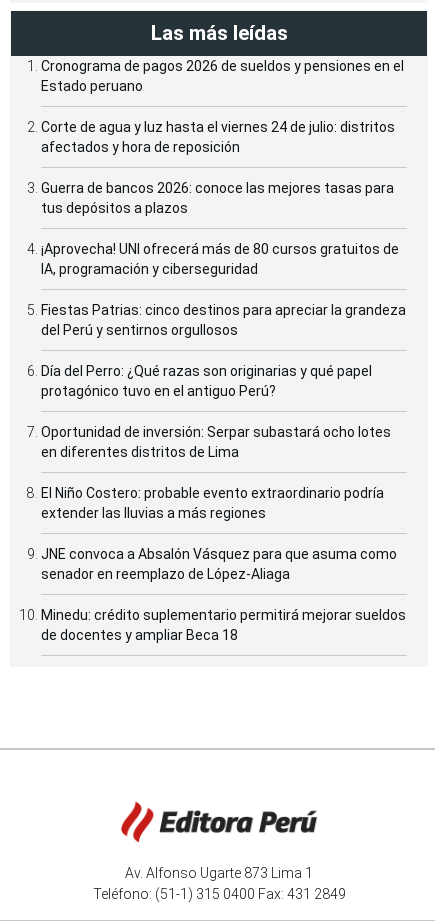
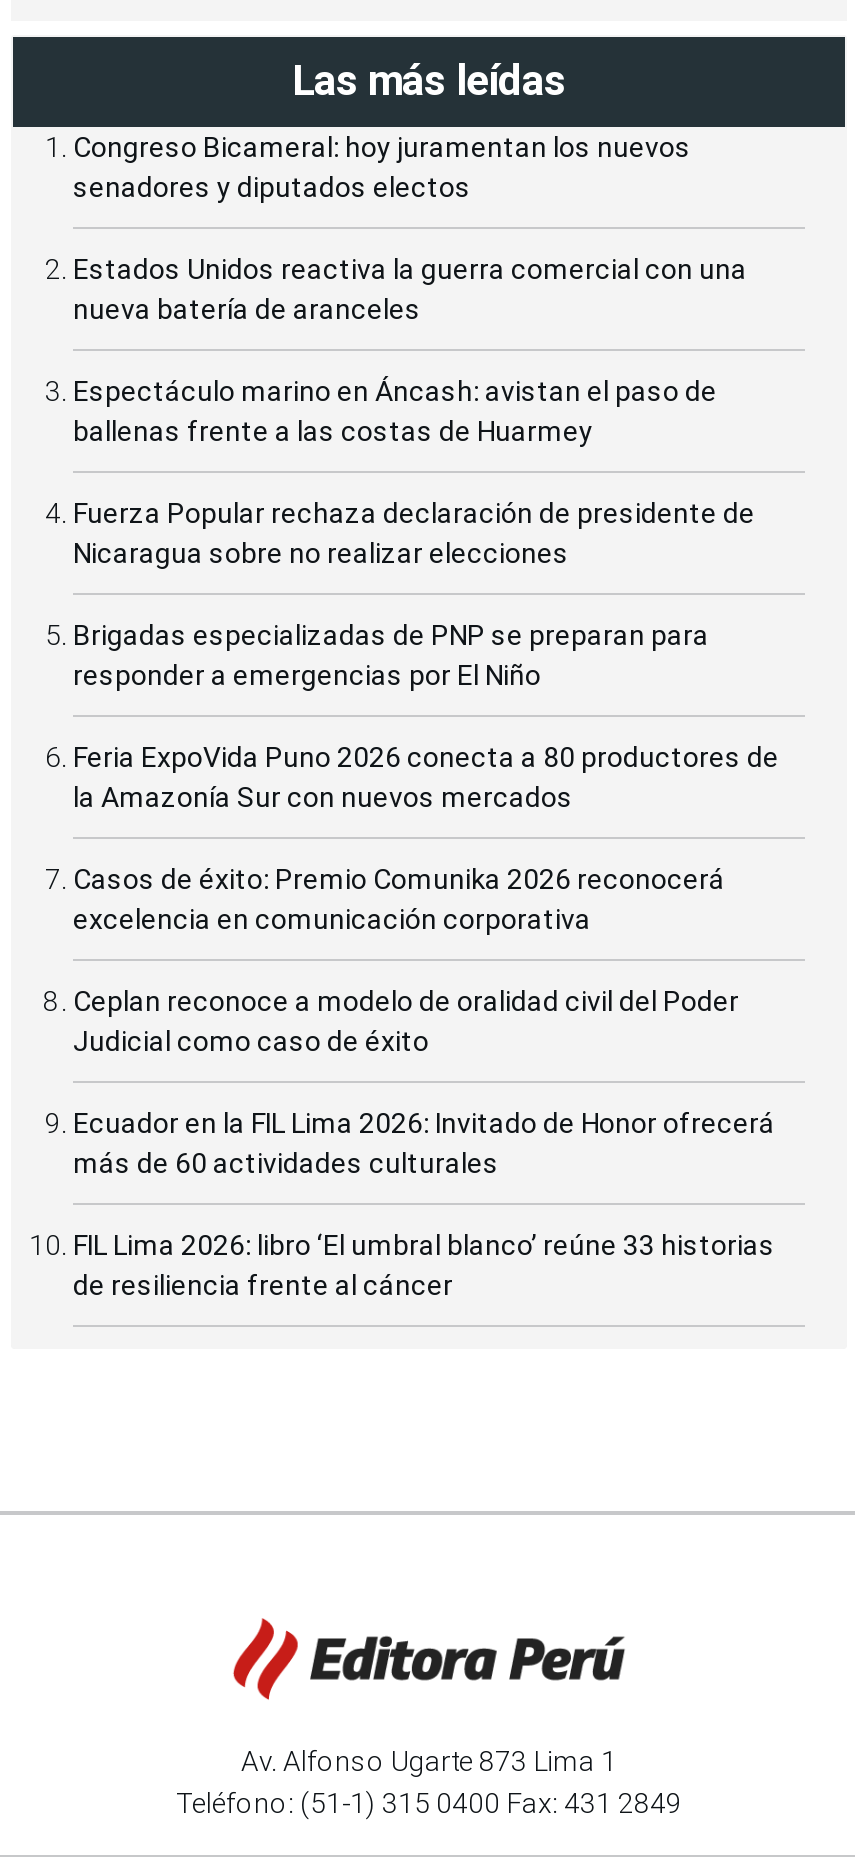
[41,57,404,93] Cronograma de pagos 2026 de sueldos y pensiones en el | Estado peruano -> [73,130,691,202] Congreso Bicameral: hoy juramentan los nuevos | senadores y diputados electos
[41,118,395,154] Corte de agua y luz hasta el viernes 24 de julio: distritos | afectados y hora de reposición -> [73,252,747,324] Estados Unidos reactiva la guerra comercial con una | nueva batería de aranceles
[41,179,394,215] Guerra de bancos 2026: conoce las mejores tasas para | tus depósitos a plazos -> [73,374,717,446] Espectáculo marino en Áncash: avistan el paso de | ballenas frente a las costas de Huarmey
[41,240,399,276] ¡Aprovecha! UNI ofrecerá más de 80 cursos gratuitos de | IA, programación y ciberseguridad -> [73,496,755,568] Fuerza Popular rechaza declaración de presidente de | Nicaragua sobre no realizar elecciones
[41,301,406,337] Fiestas Patrias: cinco destinos para apreciar la grandeza | del Perú y sentirnos orgullosos -> [73,618,709,690] Brigadas especializadas de PNP se preparan para | responder a emergencias por El Niño
[41,362,372,398] Día del Perro: ¿Qué razas son originarias y qué papel | protagónico tuvo en el antiguo Perú? -> [73,740,779,812] Feria ExpoVida Puno 2026 conecta a 80 productores de | la Amazonía Sur con nuevos mercados
[41,423,391,459] Oportunidad de inversión: Serpar subastará ocho lotes | en diferentes distritos de Lima -> [73,862,725,934] Casos de éxito: Premio Comunika 2026 reconocerá | excelencia en comunicación corporativa
[41,484,384,520] El Niño Costero: probable evento extraordinario podría | extender las lluvias a más regiones -> [73,984,739,1056] Ceplan reconoce a modelo de oralidad civil del Poder | Judicial como caso de éxito
[41,545,397,581] JNE convoca a Absalón Vásquez para que asuma como | senador en reemplazo de López-Aliaga -> [73,1106,775,1178] Ecuador en la FIL Lima 2026: Invitado de Honor ofrecerá | más de 60 actividades culturales
[41,606,406,642] Minedu: crédito suplementario permitirá mejorar sueldos | de docentes y ampliar Beca 18 -> [73,1228,775,1300] FIL Lima 2026: libro ‘El umbral blanco’ reúne 33 historias | de resiliencia frente al cáncer

